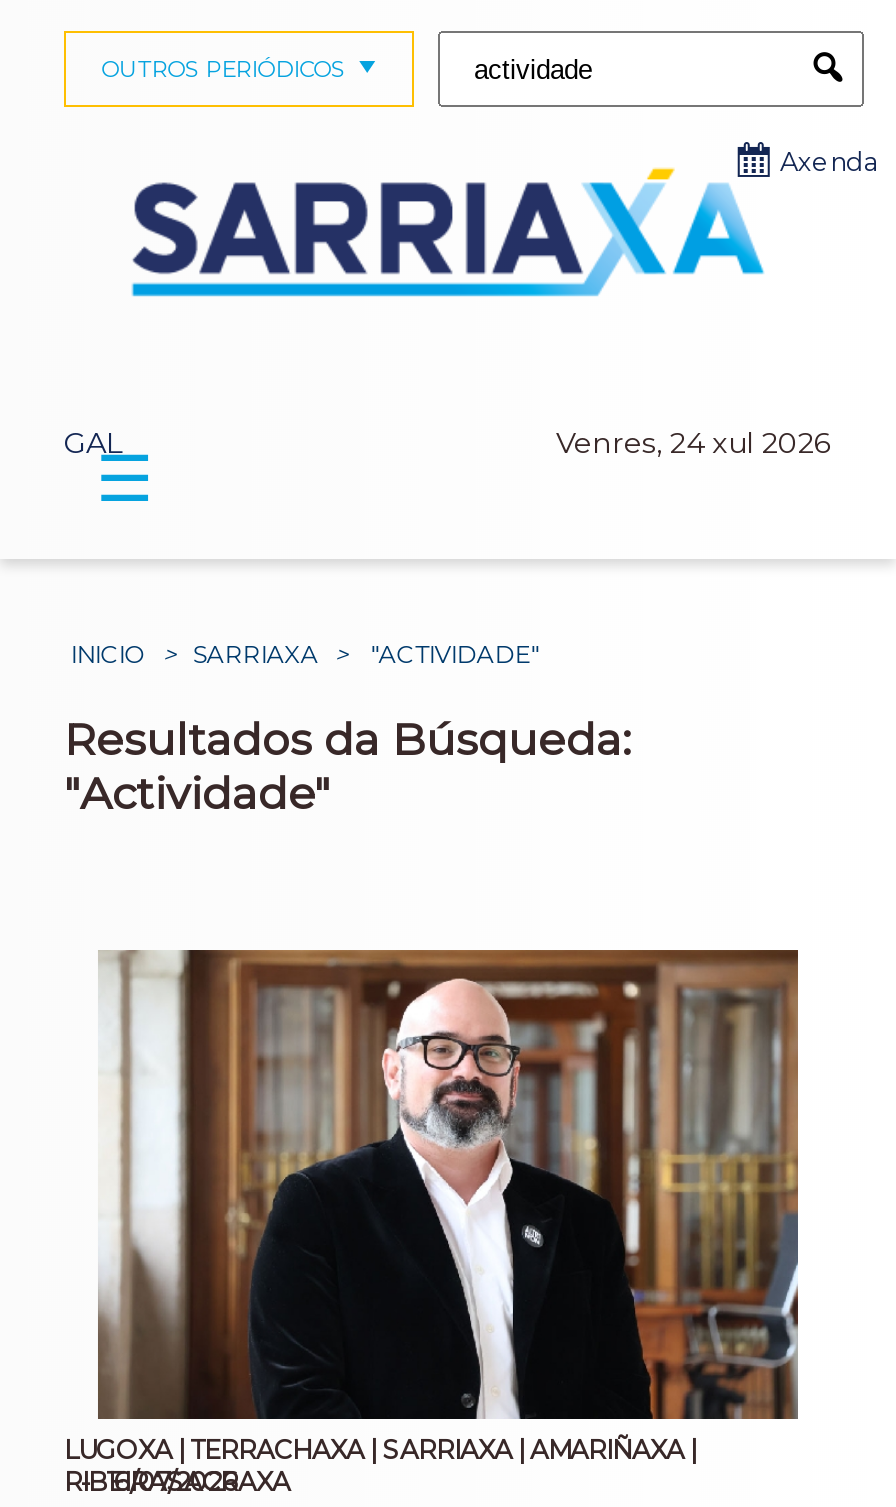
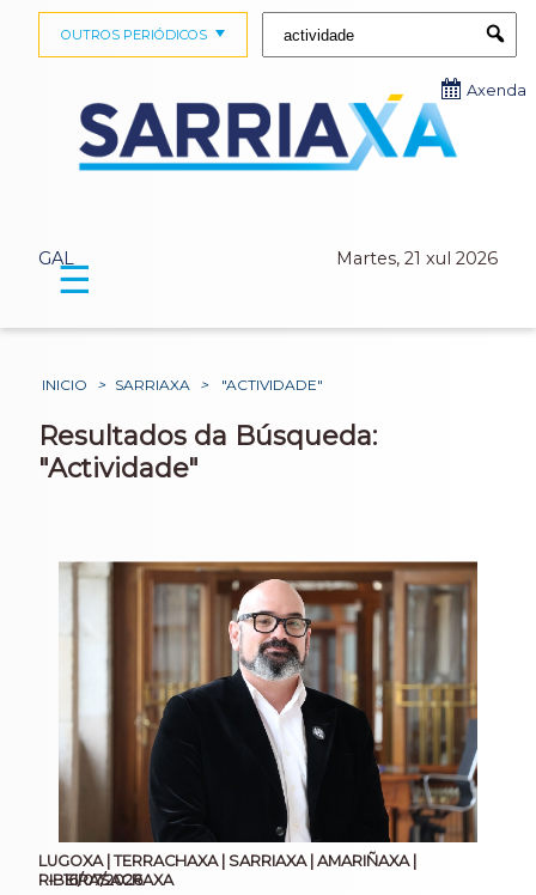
[556,426,832,462] Venres, 24 xul 2026 -> [336,248,498,270] Martes, 21 xul 2026

